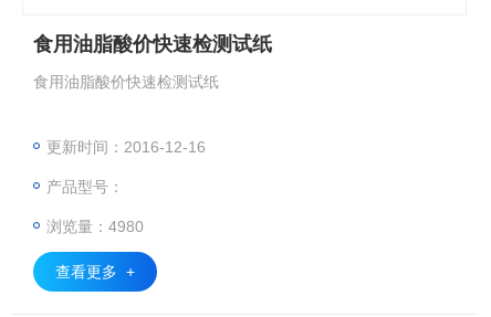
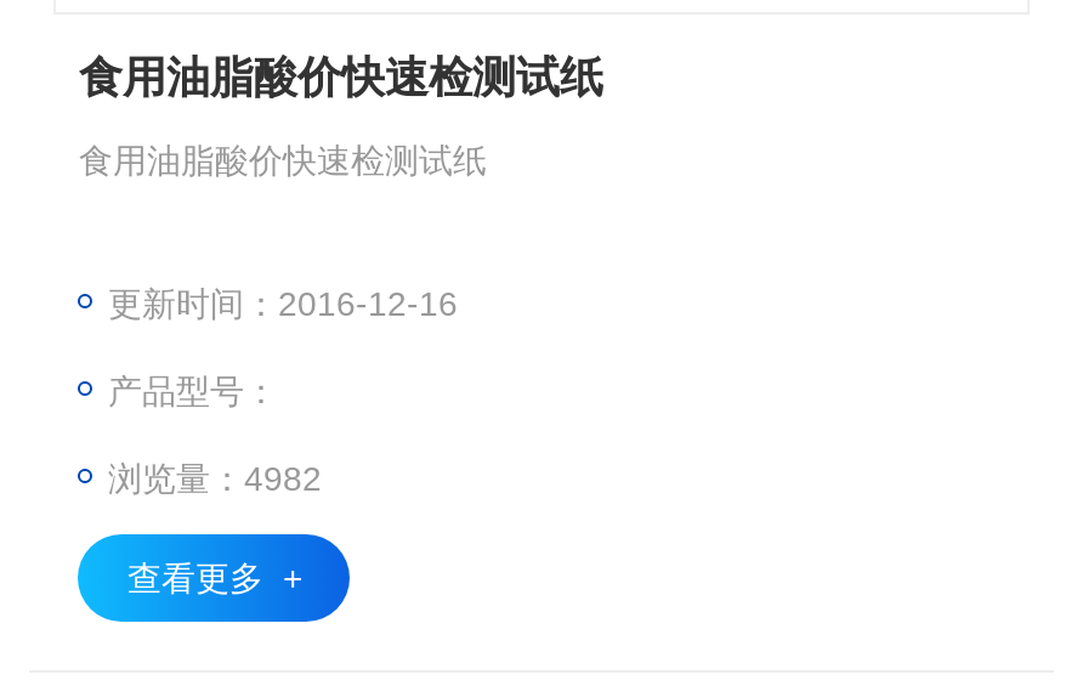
[47,218,144,235] 浏览量：4980 -> [108,459,321,498] 浏览量：4982

